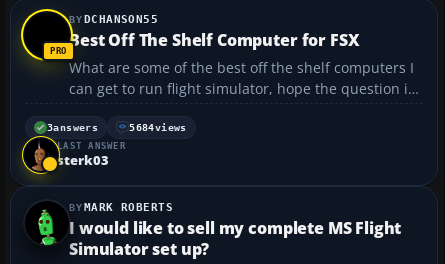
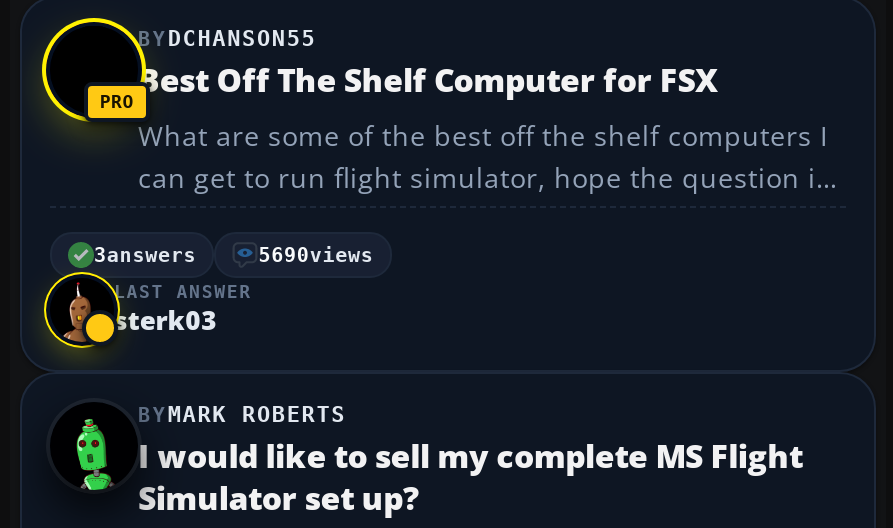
[129,122,187,133] 5684views -> [258,244,374,266] 5690views

